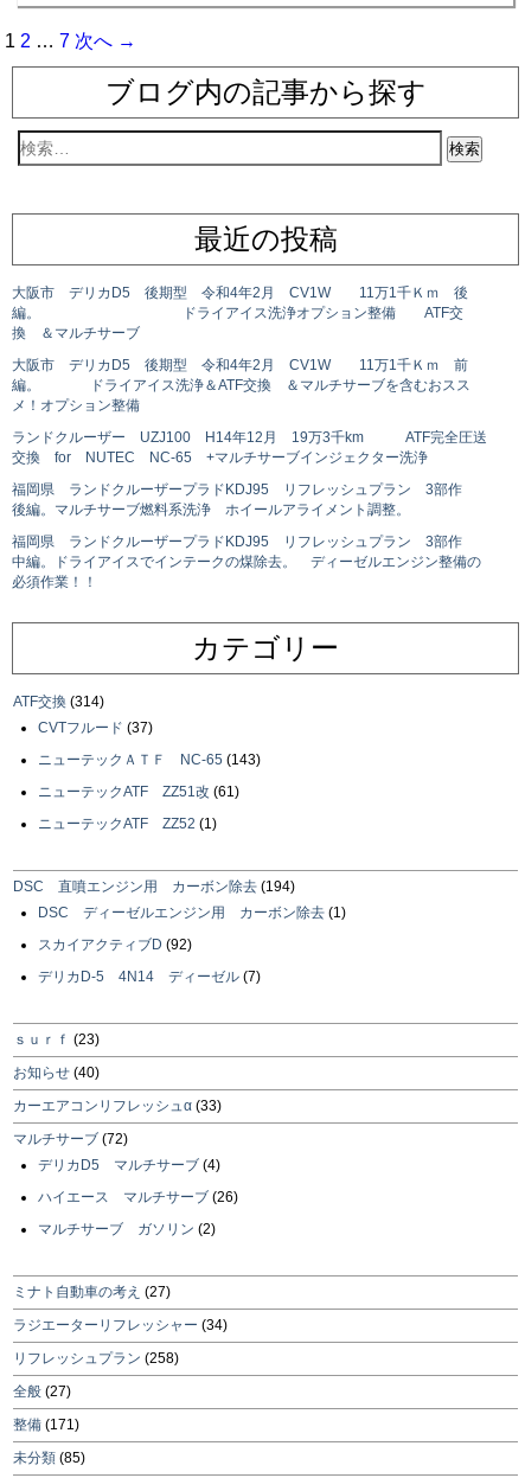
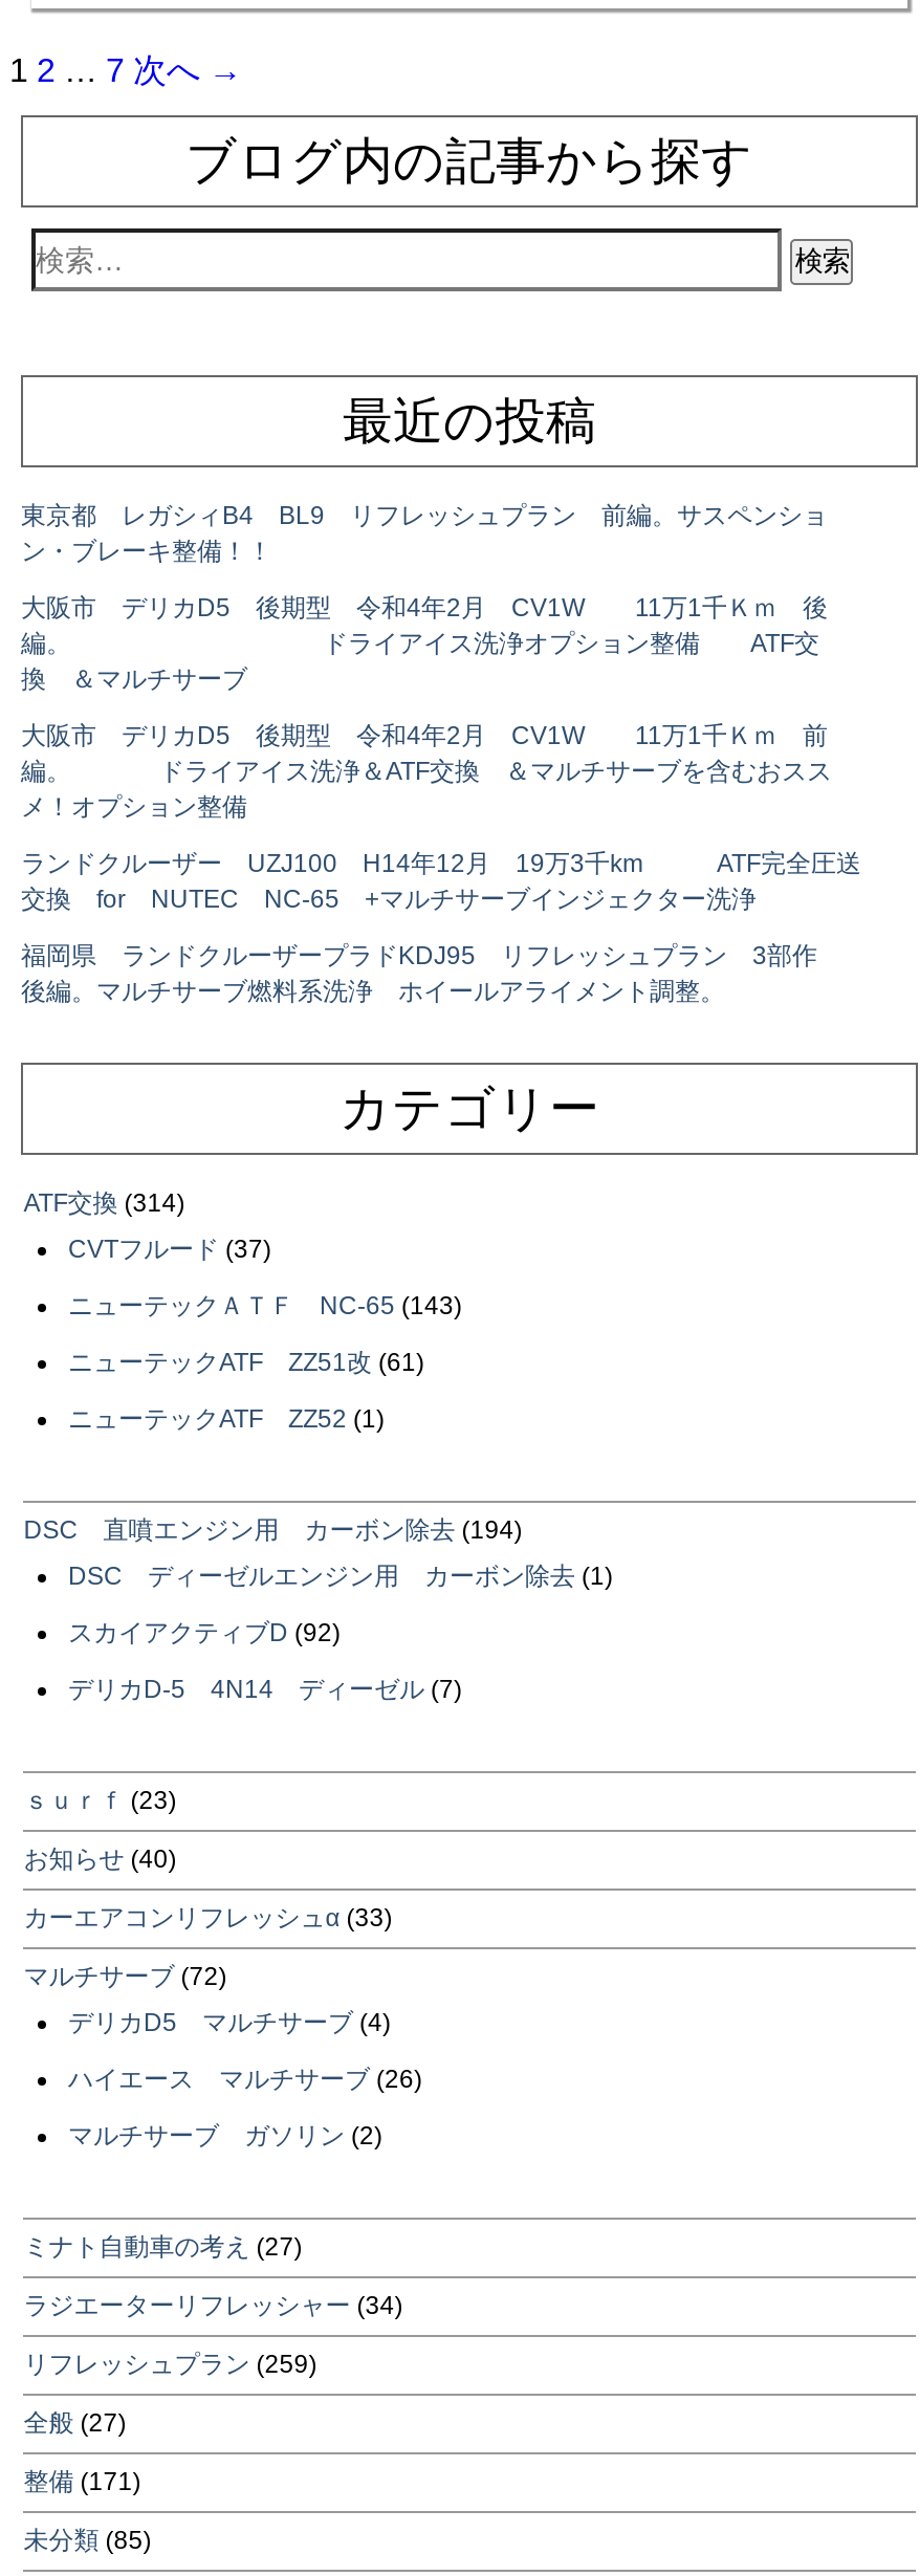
none -> [21,501,828,566] 東京都 レガシィB4 BL9 リフレッシュプラン 前編。サスペンショ | ン・ブレーキ整備！！
moved [12,285,487,518] -> [21,593,861,1006]: 大阪市 デリカD5 後期型 令和4年2月 CV1W 11万1千Ｋｍ 後 | 編。 ドライアイス洗浄オプション整備 ATF交 | 換 ＆マルチサーブ | ... | 福岡県 ランドクルーザープラドKDJ95 リフレッシュプラン 3部作 | 後編。マルチサーブ燃料系洗浄 ホイールアライメント調整。
[12,533,481,590] 福岡県 ランドクルーザープラドKDJ95 リフレッシュプラン 3部作 | 中編。ドライアイスでインテークの煤除去。 ディーゼルエンジン整備の | 必須作業！！ -> none
[13,1350,179,1367] リフレッシュプラン(258) -> [23,2350,317,2379] リフレッシュプラン(259)

